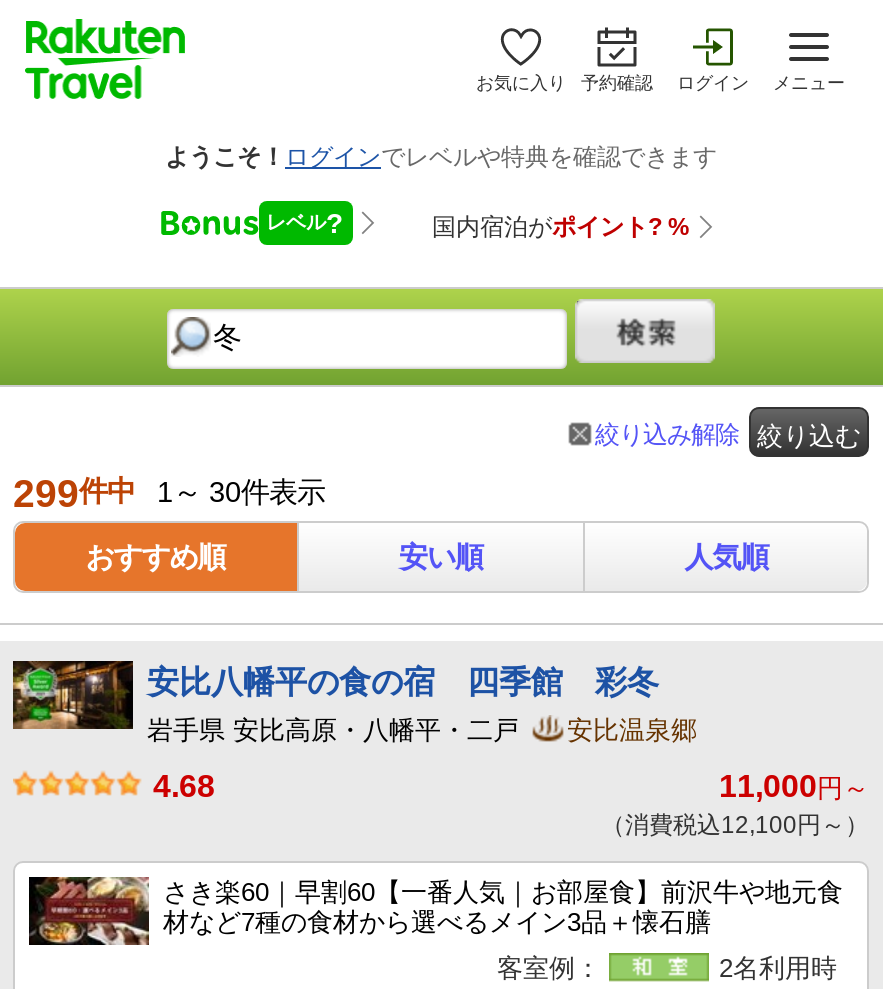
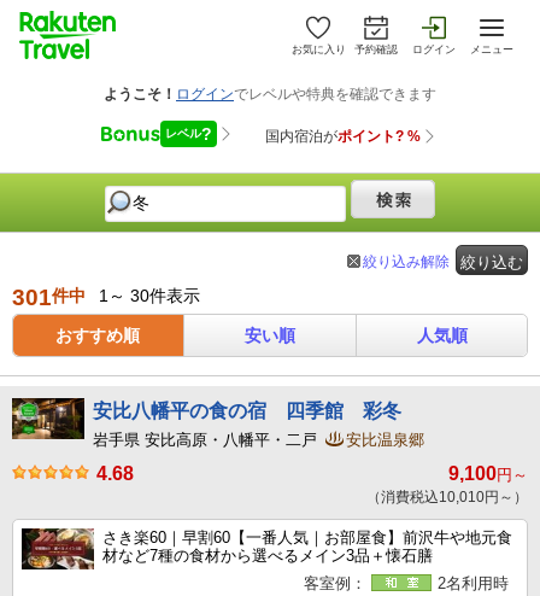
[13,473,325,515] 299件中 1～ 30件表示 -> [12,285,200,310] 301件中 1～ 30件表示
[719,769,869,803] 11,000円～ -> [448,463,528,484] 9,100円～
[601,811,869,839] （消費税込12,100円～） -> [366,489,528,506] （消費税込10,010円～）

